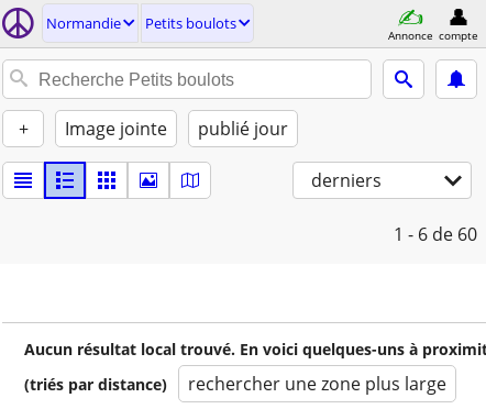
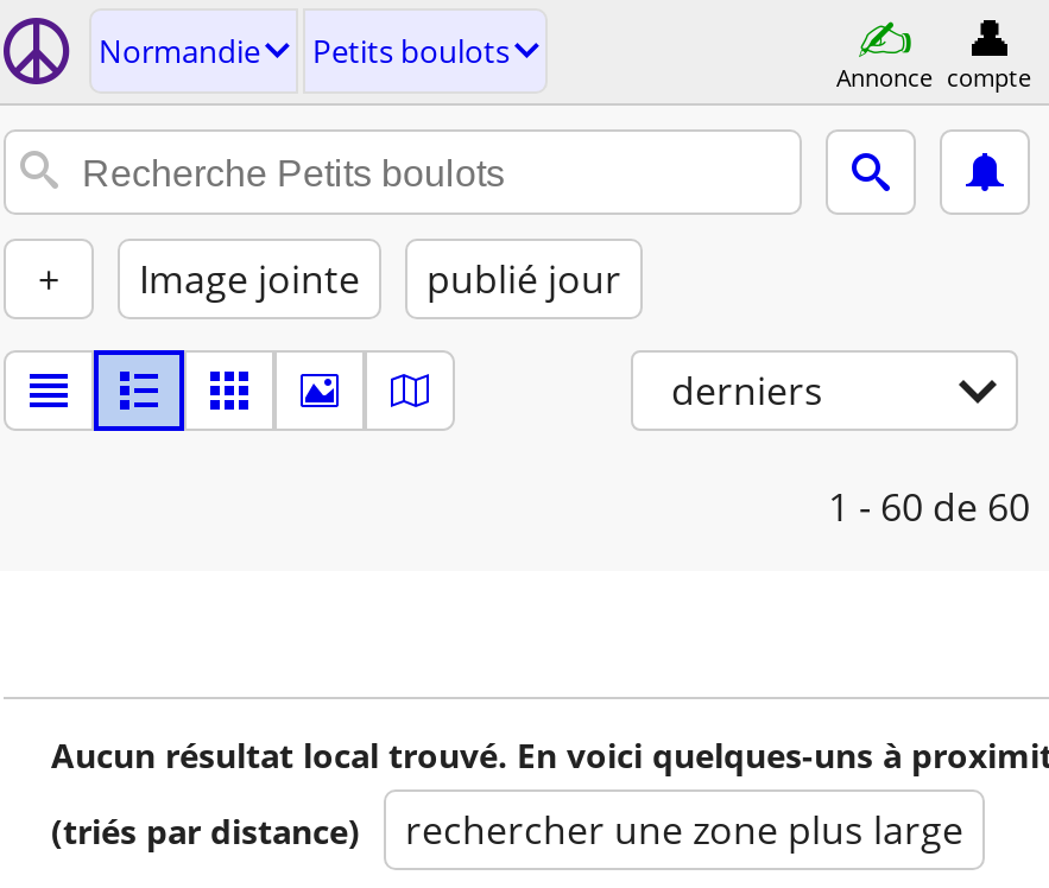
[394,222,477,246] 1 - 6 de 60 -> [828,481,1030,533] 1 - 60 de 60

